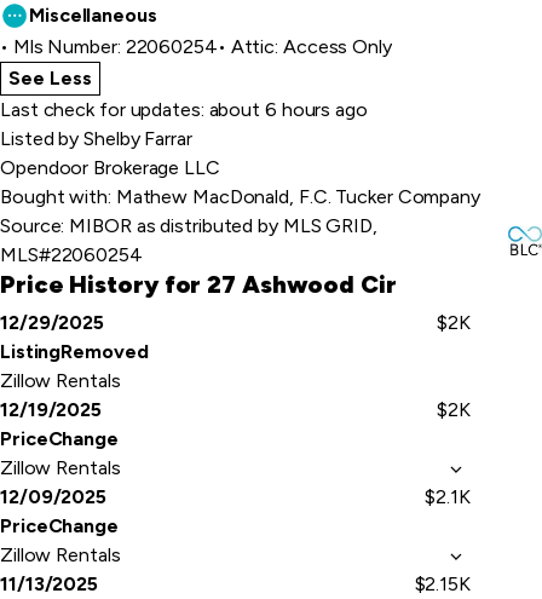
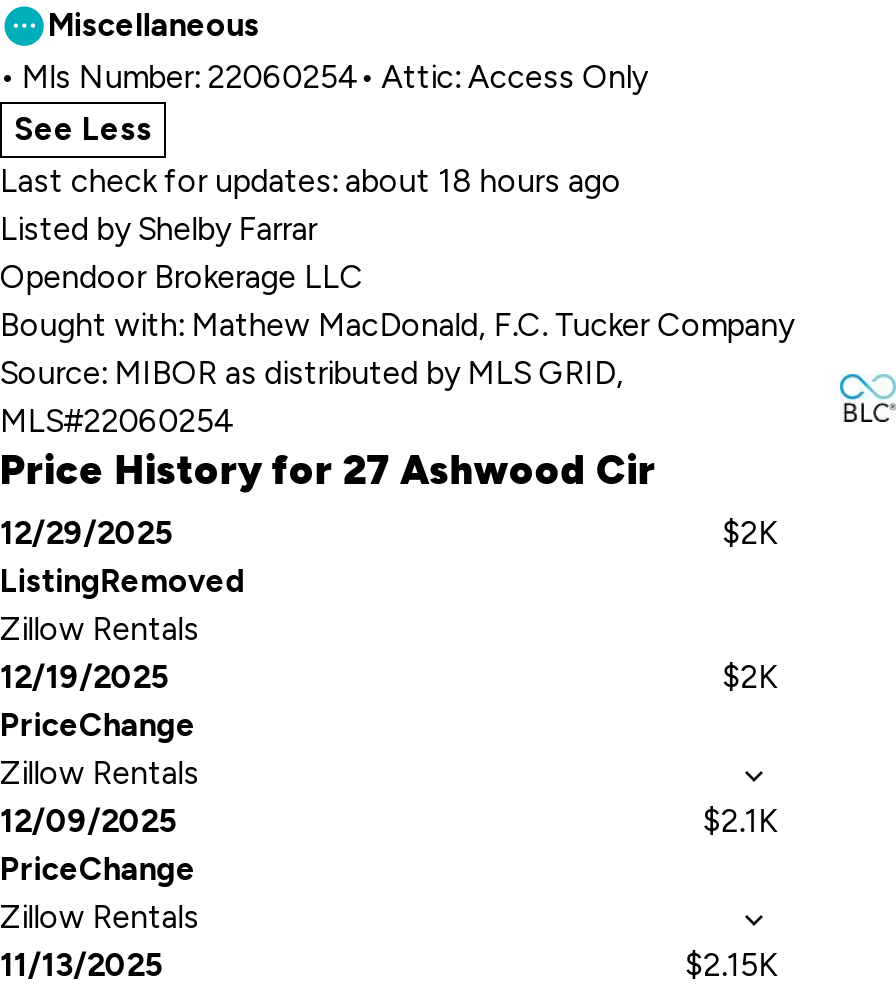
[0,98,368,121] Last check for updates: about 6 hours ago -> [0,162,622,200] Last check for updates: about 18 hours ago

